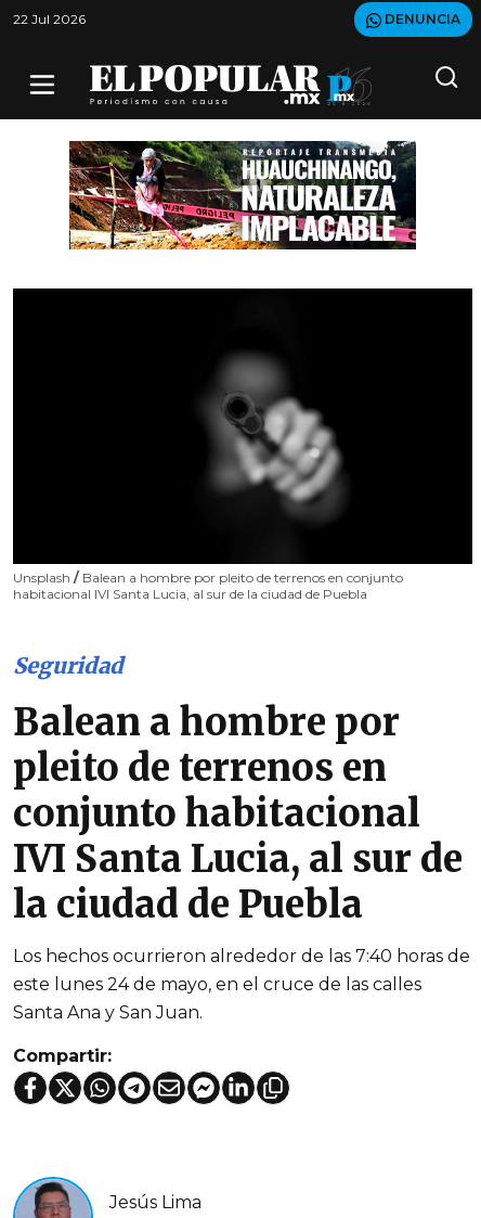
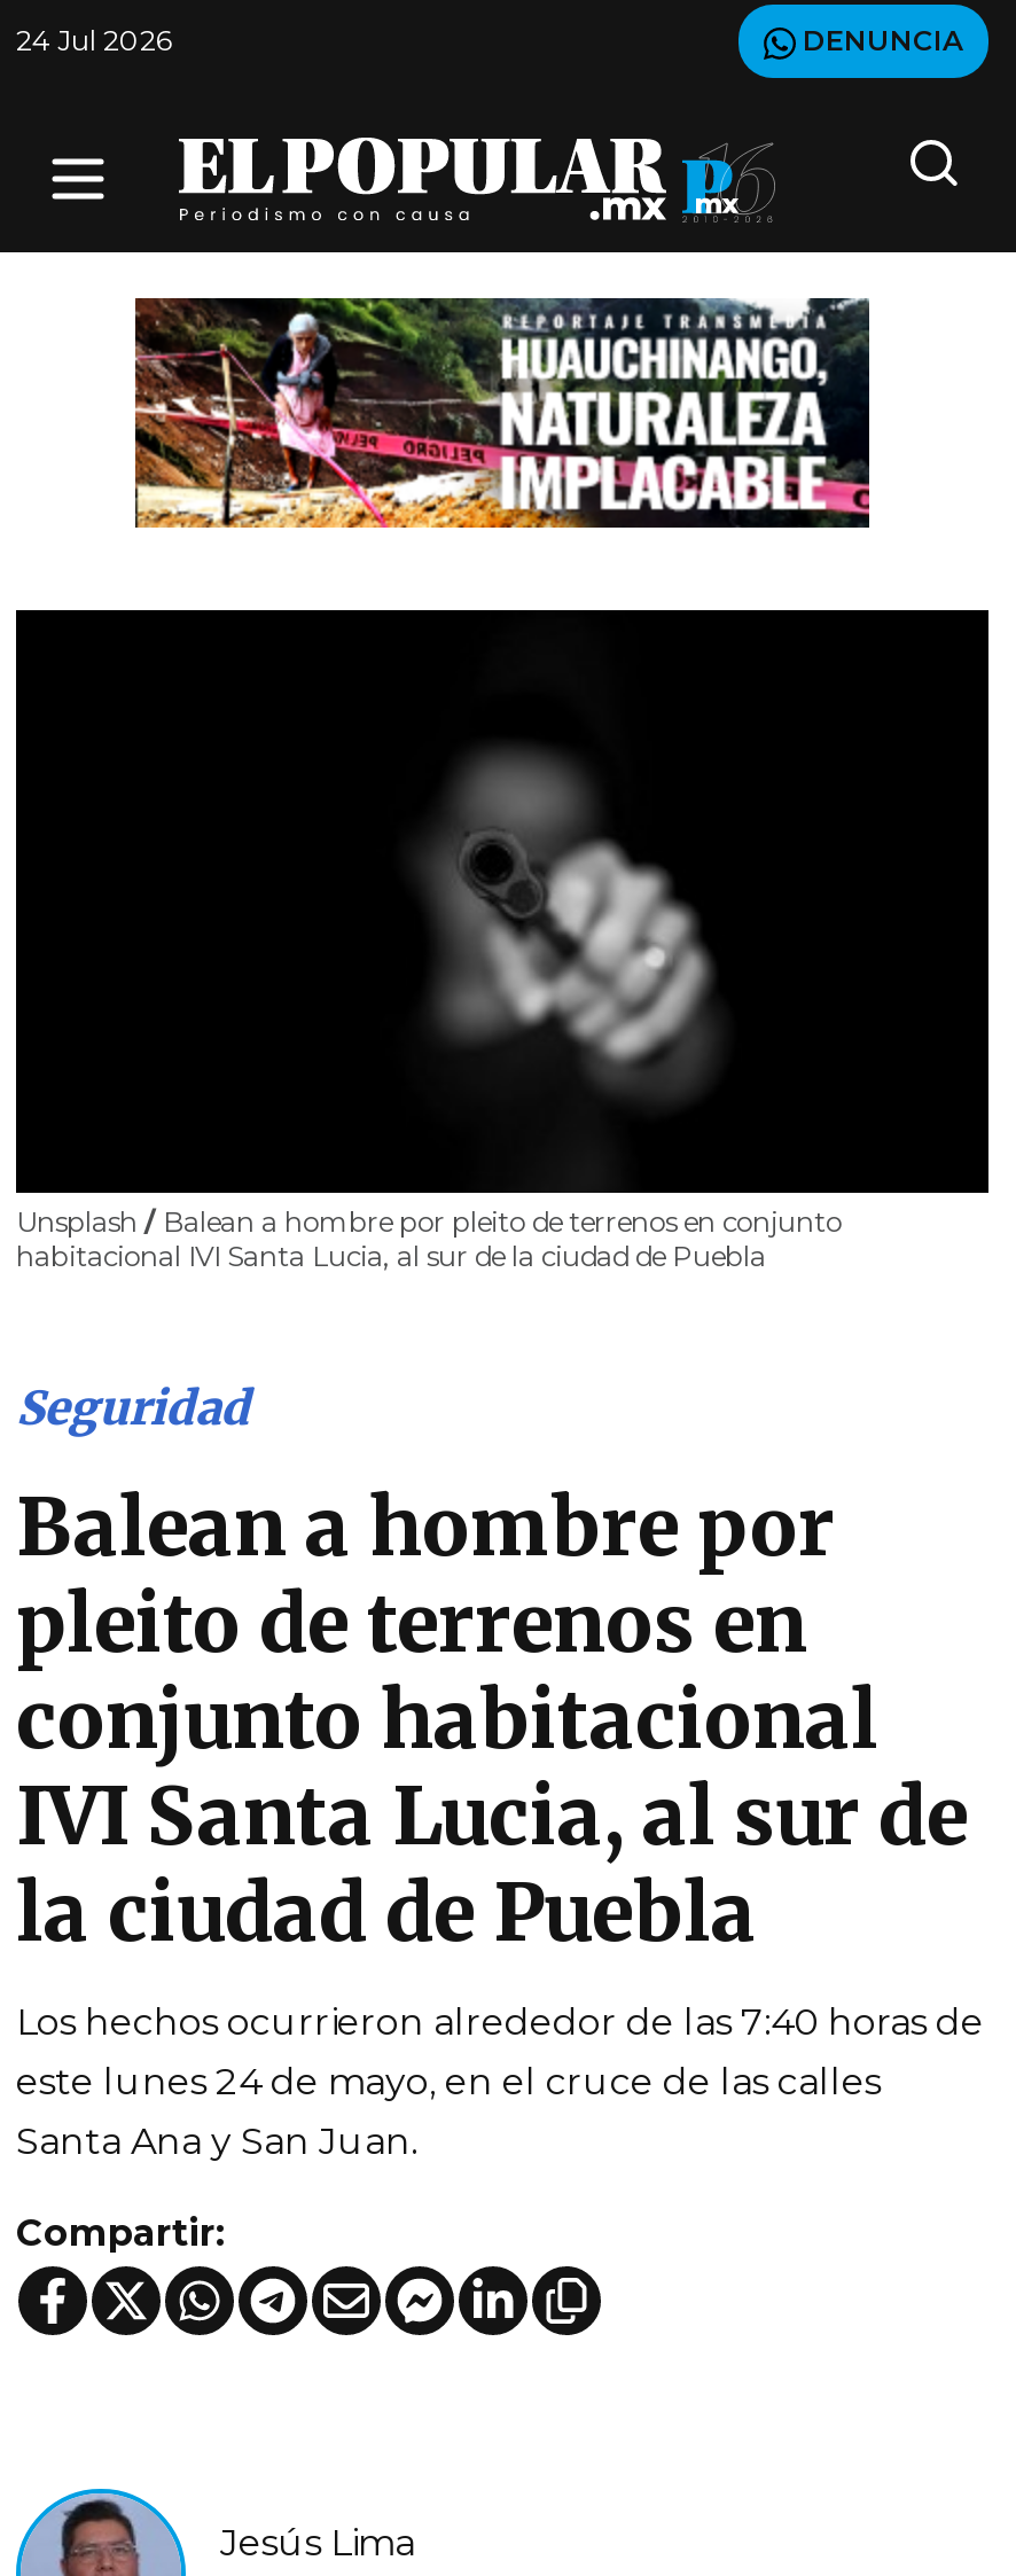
[13,11,86,27] 22 Jul 2026 -> [16,23,172,57] 24 Jul 2026

